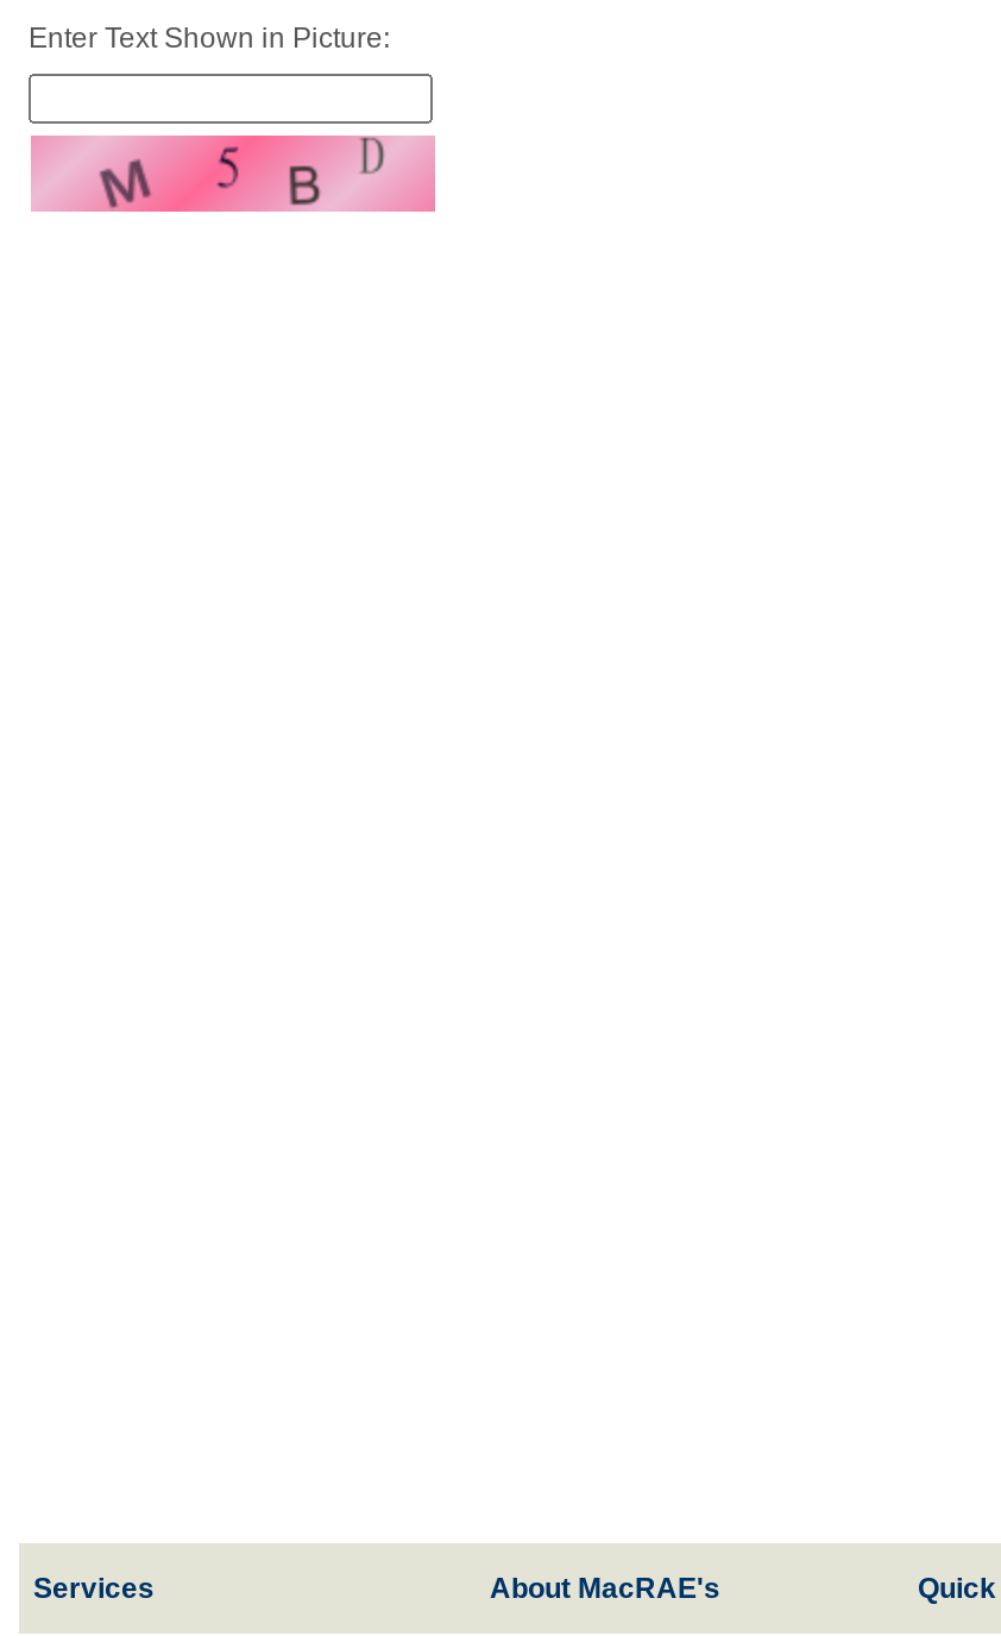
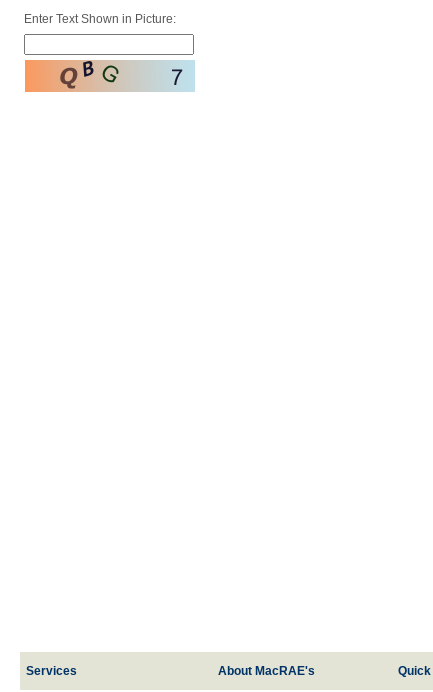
[29,133,437,214] [image] -> [24,59,196,93] [image]

